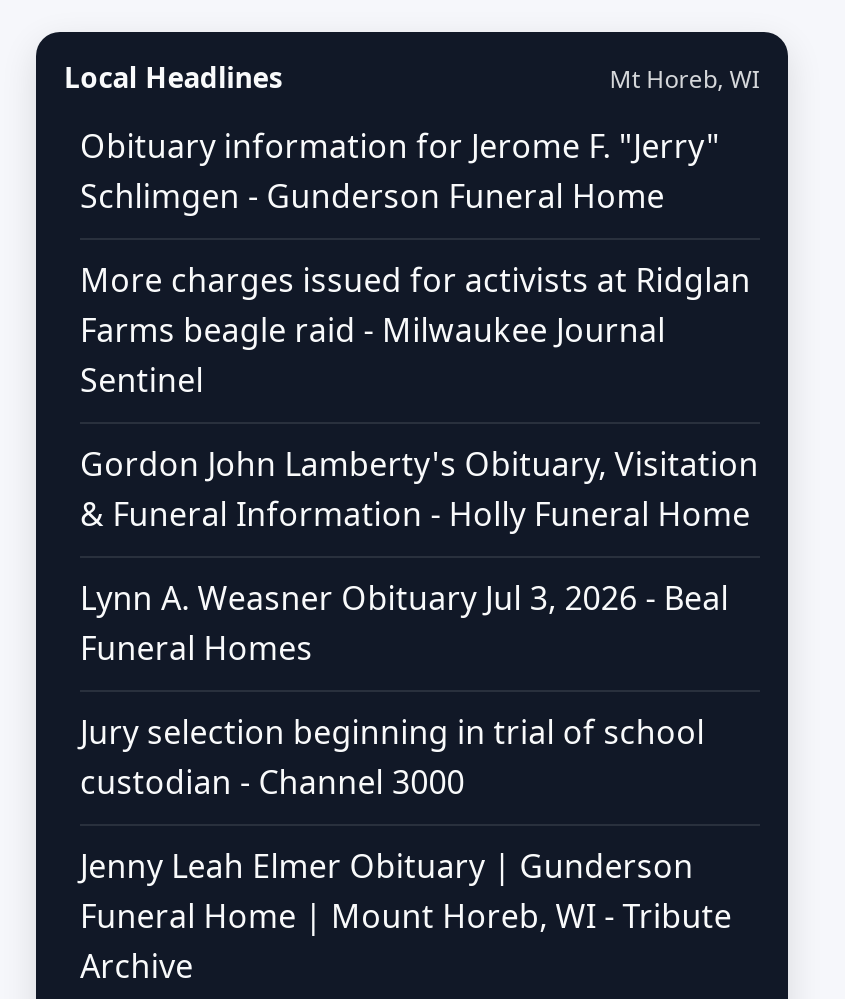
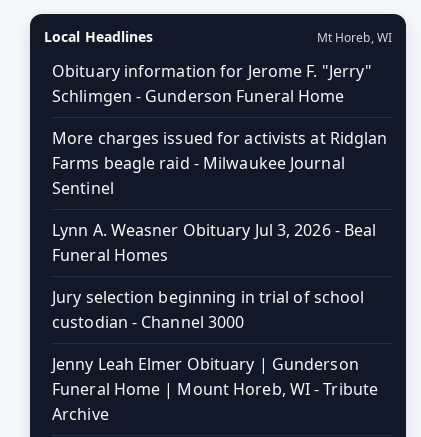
[80,441,759,535] Gordon John Lamberty's Obituary, Visitation | & Funeral Information - Holly Funeral Home -> none

